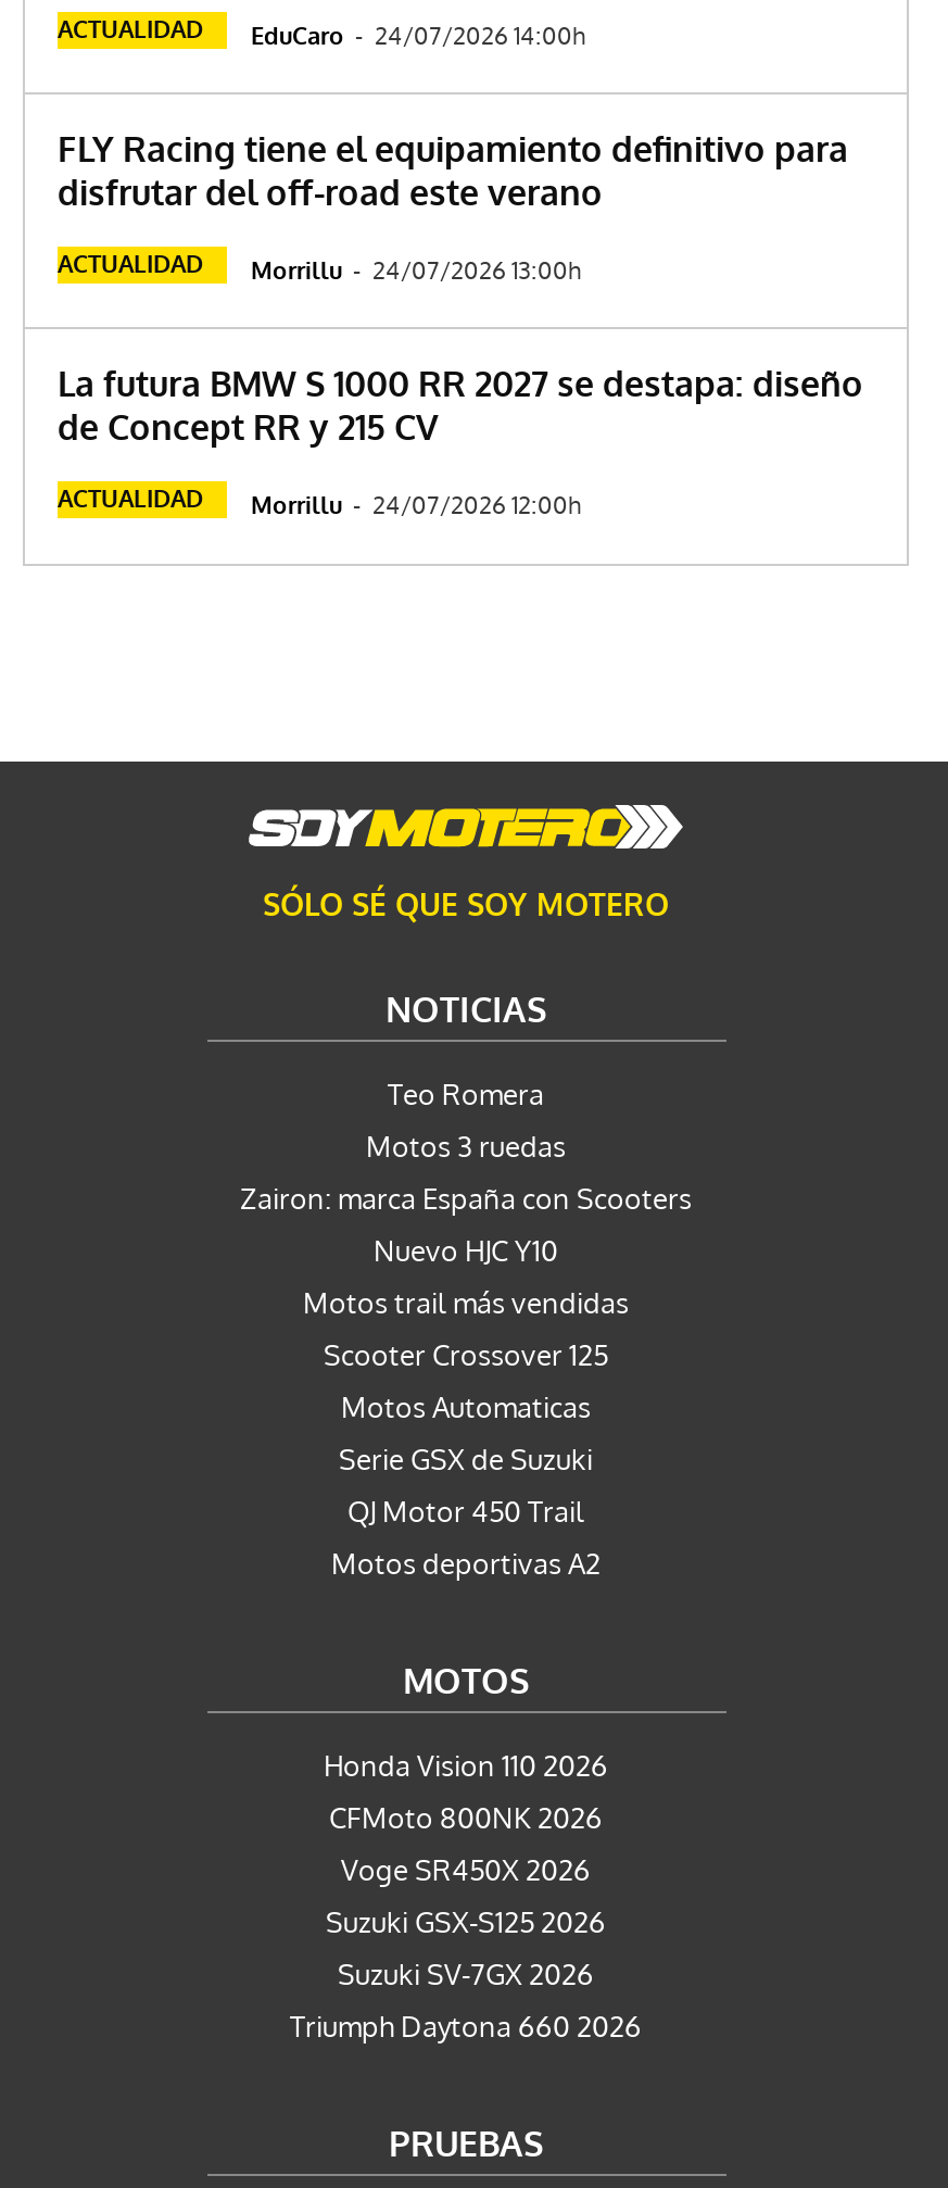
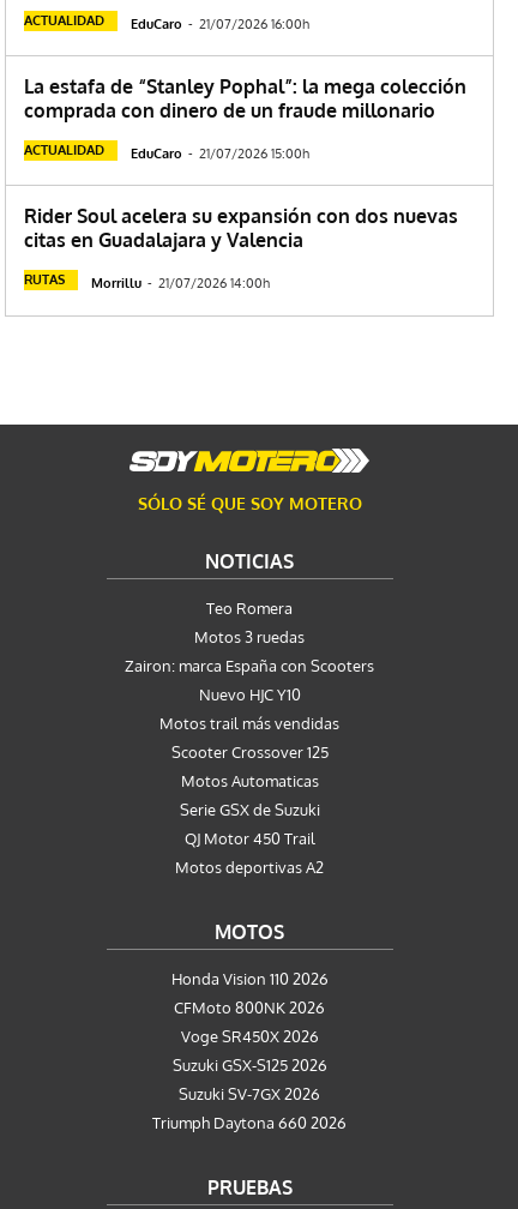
[58,13,585,50] ACTUALIDAD EduCaro - 24/07/2026 14:00h -> [24,11,309,32] ACTUALIDAD EduCaro - 21/07/2026 16:00h
[58,126,848,213] FLY Racing tiene el equipamiento definitivo para | disfrutar del off-road este verano -> [24,74,466,122] La estafa de “Stanley Pophal”: la mega colección | comprada con dinero de un fraude millonario
[58,248,581,285] ACTUALIDAD Morrillu - 24/07/2026 13:00h -> [24,141,309,161] ACTUALIDAD EduCaro - 21/07/2026 15:00h
[58,361,863,448] La futura BMW S 1000 RR 2027 se destapa: diseño | de Concept RR y 215 CV -> [24,203,458,251] Rider Soul acelera su expansión con dos nuevas | citas en Guadalajara y Valencia
[58,482,581,519] ACTUALIDAD | Morrillu - 24/07/2026 12:00h -> [24,270,270,291] RUTAS | Morrillu - 21/07/2026 14:00h

